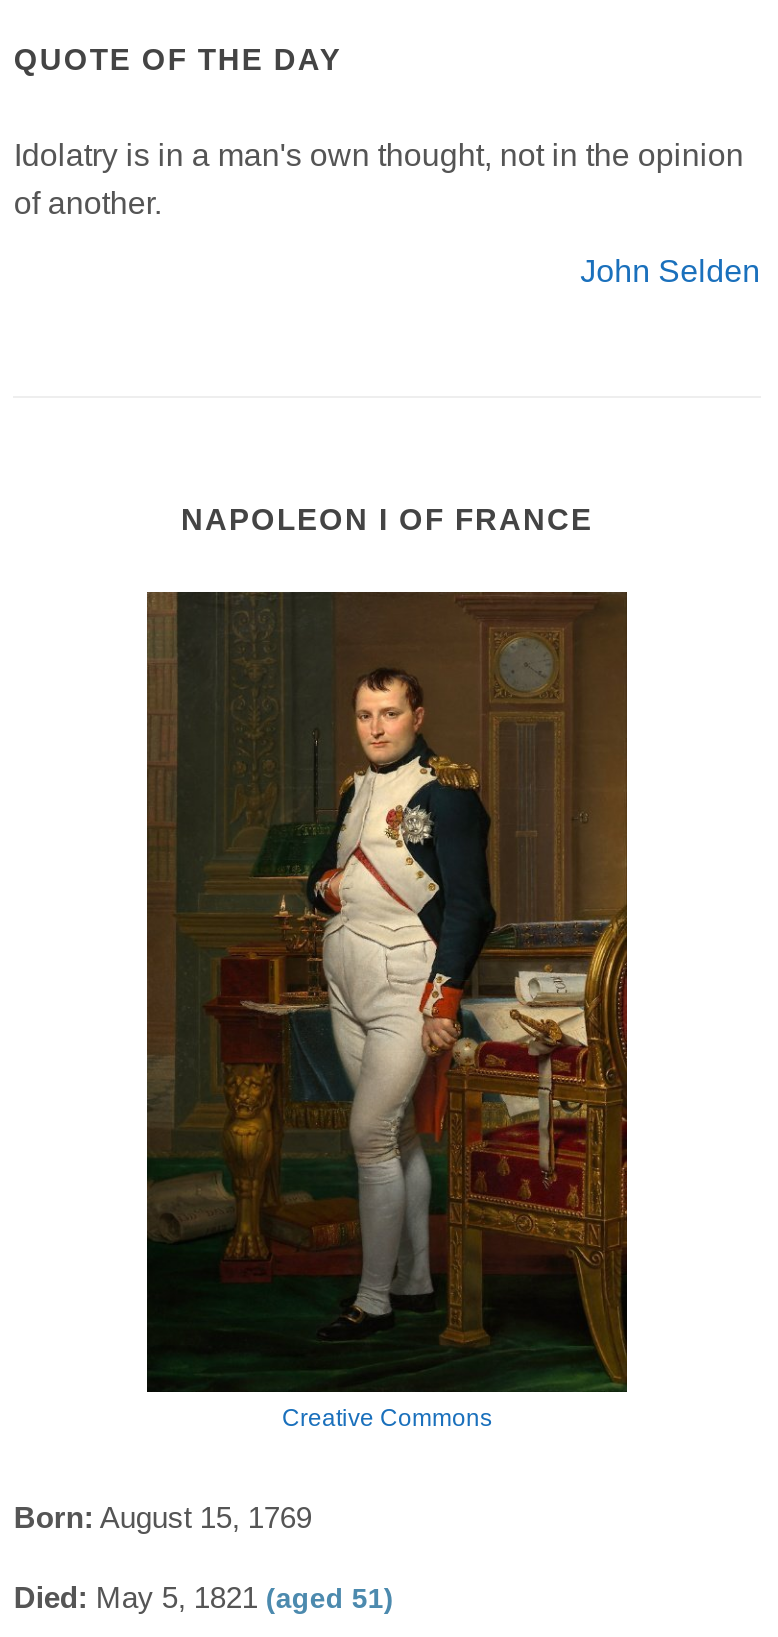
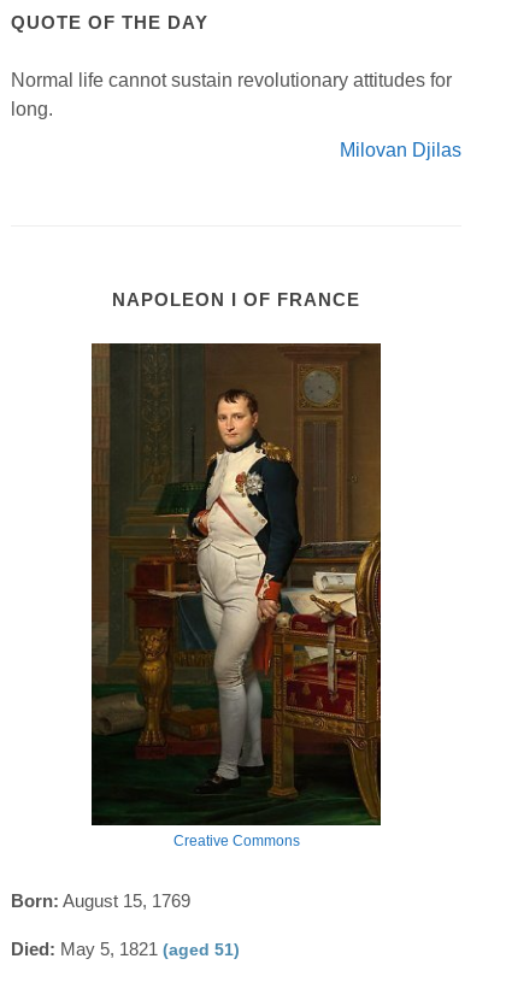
[14,137,744,219] Idolatry is in a man's own thought, not in the opinion | of another. -> [11,69,452,119] Normal life cannot sustain revolutionary attitudes for | long.
[580,253,760,287] John Selden -> [339,139,461,160] Milovan Djilas

